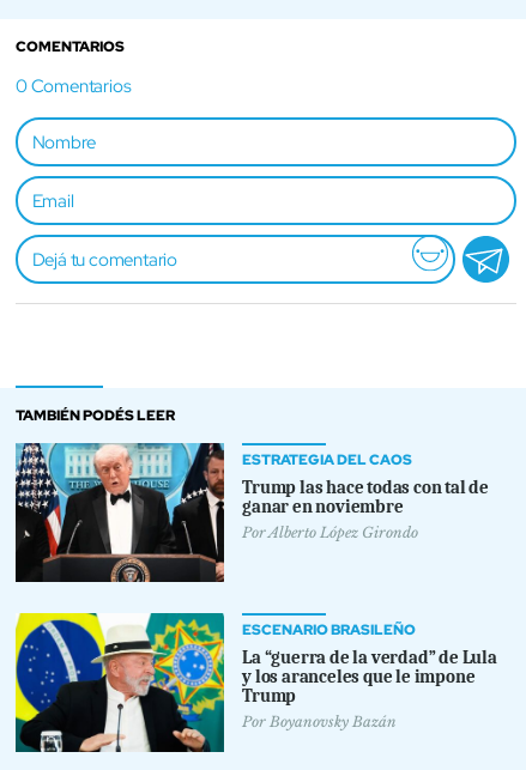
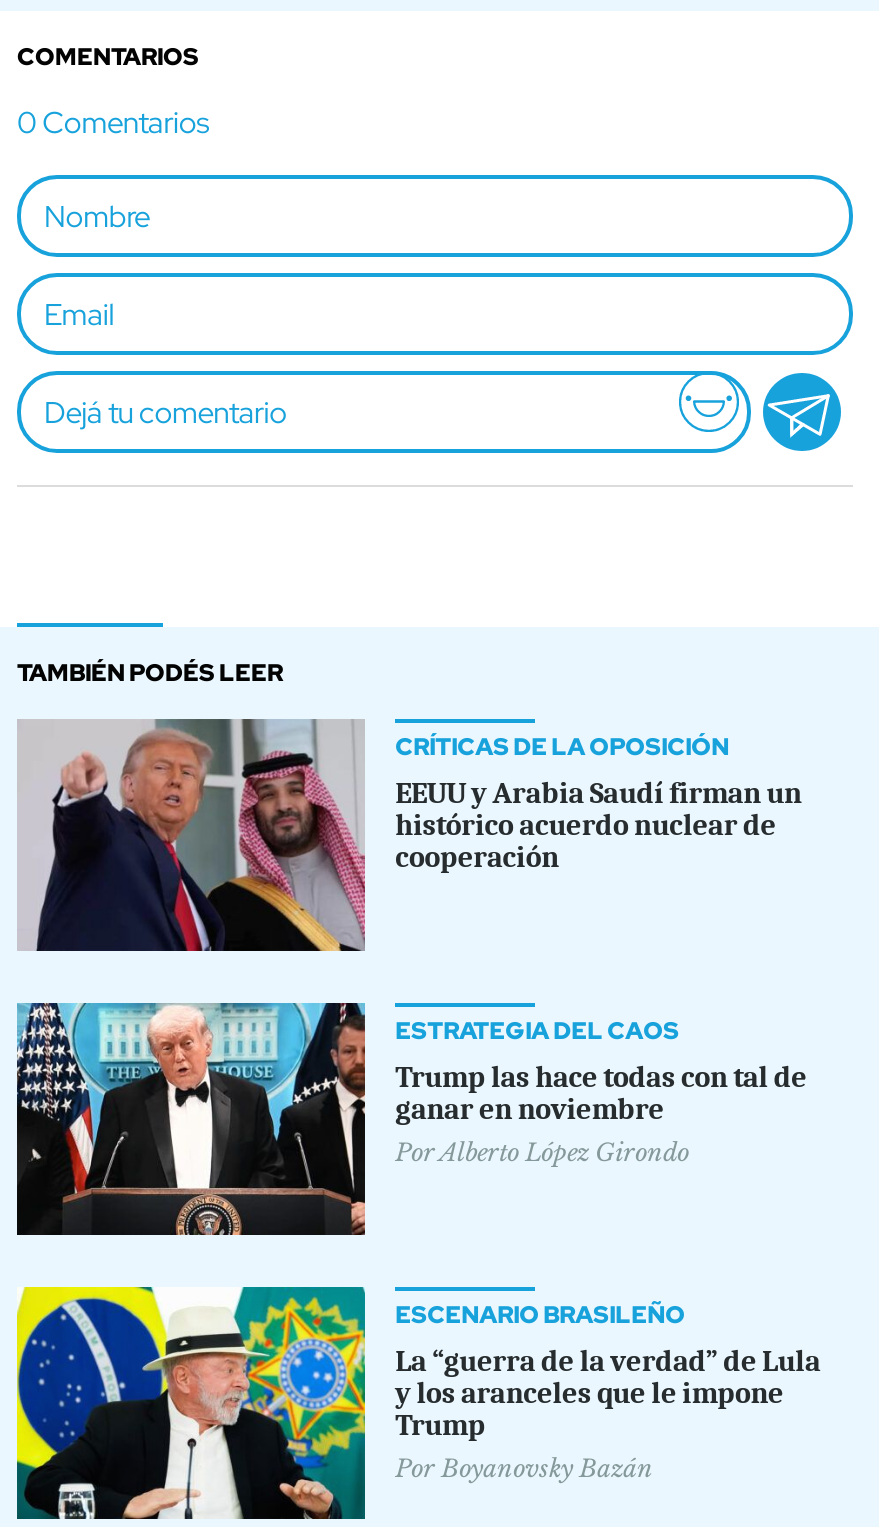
none -> [17,719,802,953] [image] | CRÍTICAS DE LA OPOSICIÓN | EEUU y Arabia Saudí firman un | histórico acuerdo nuclear de | cooperación

